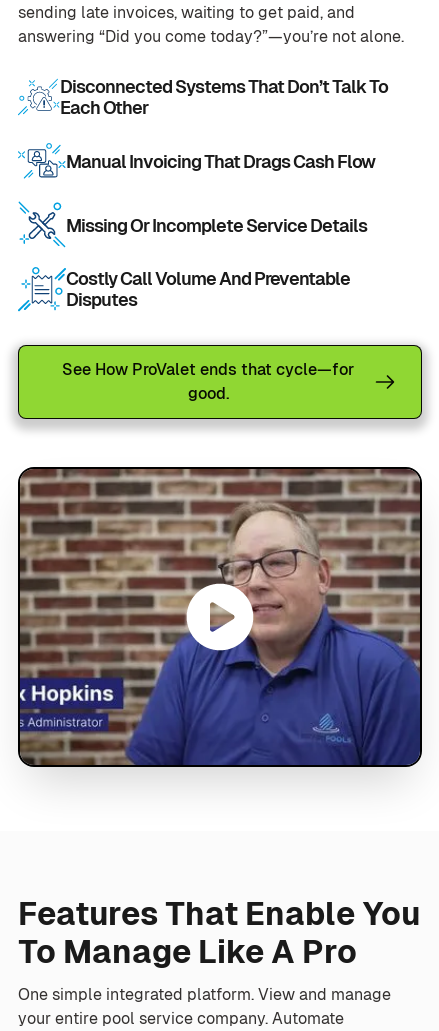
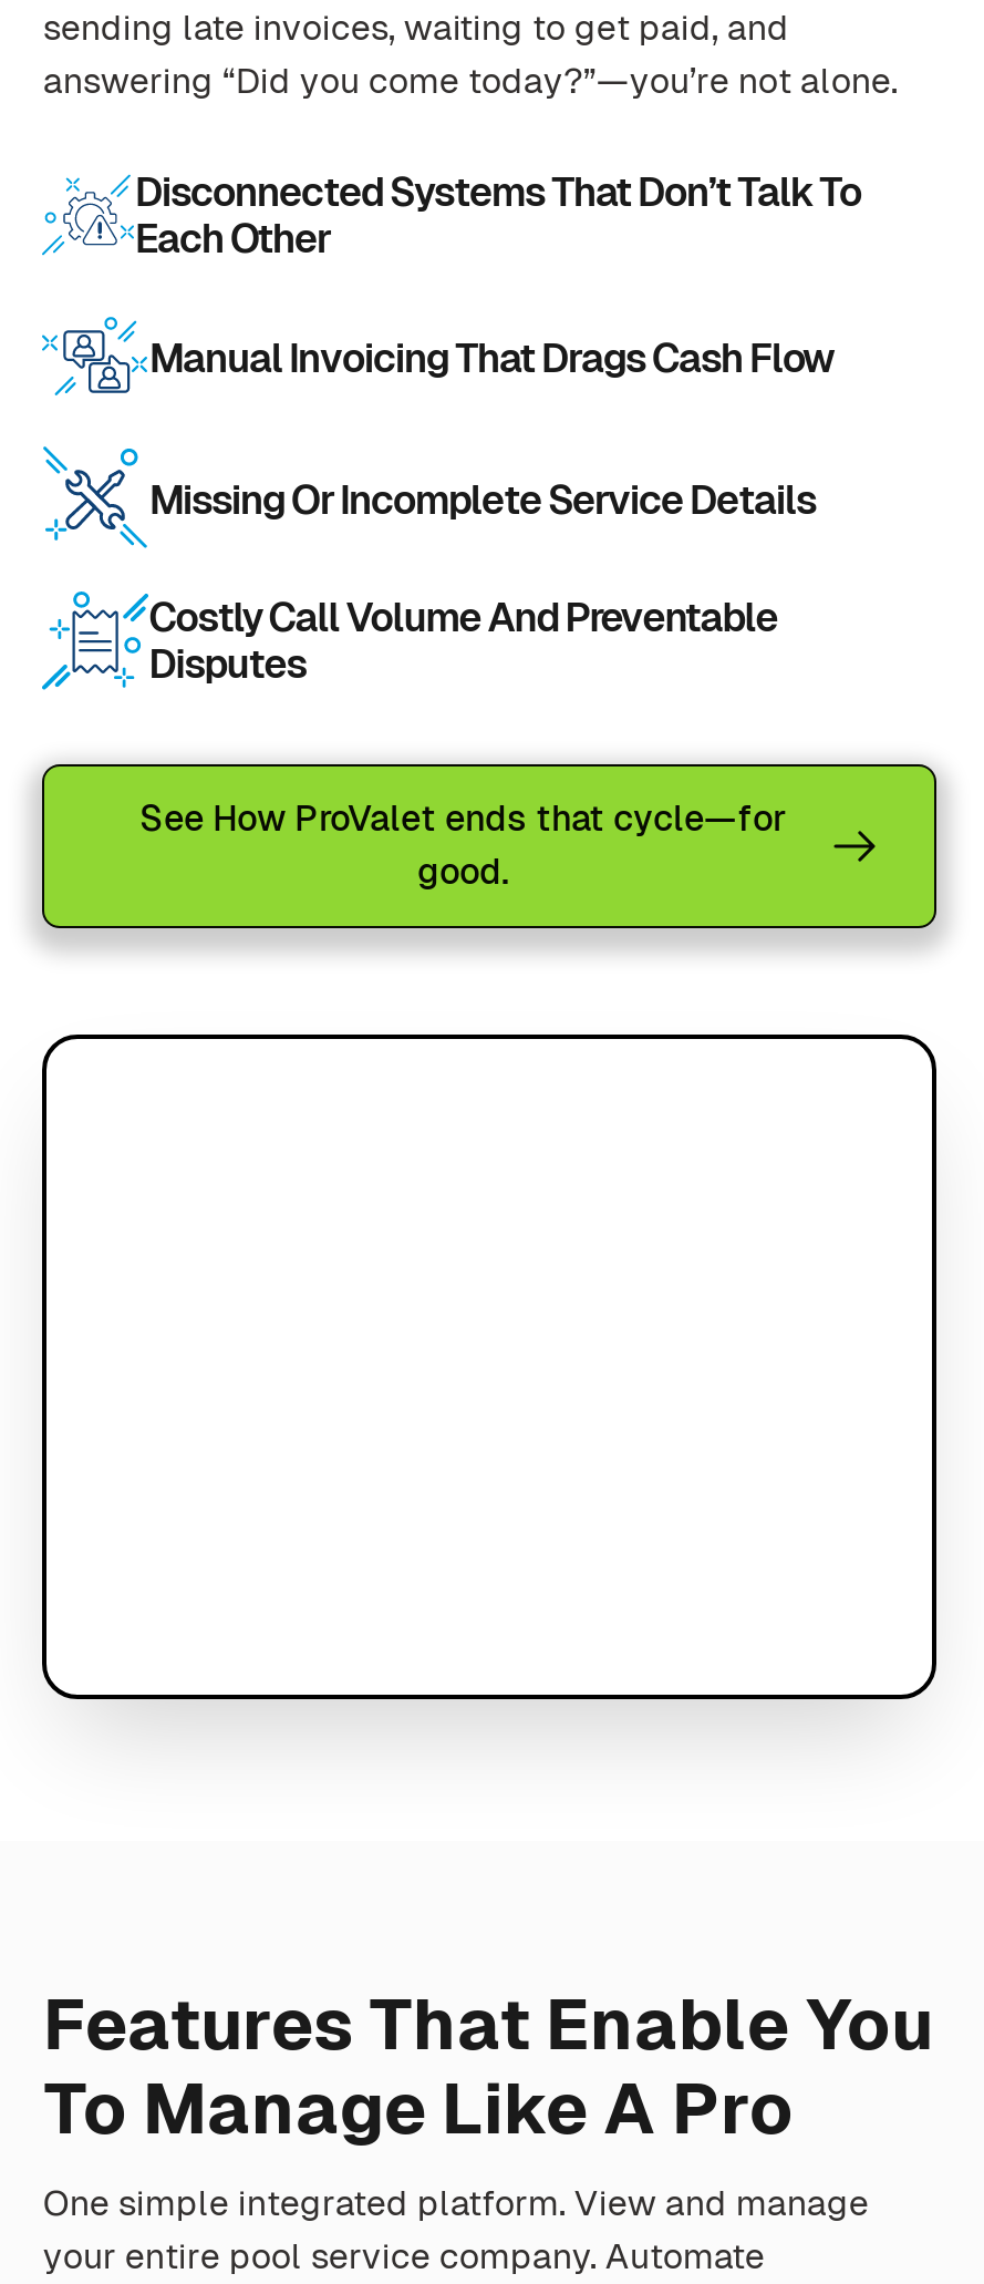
[19,468,421,766] [image] -> none

